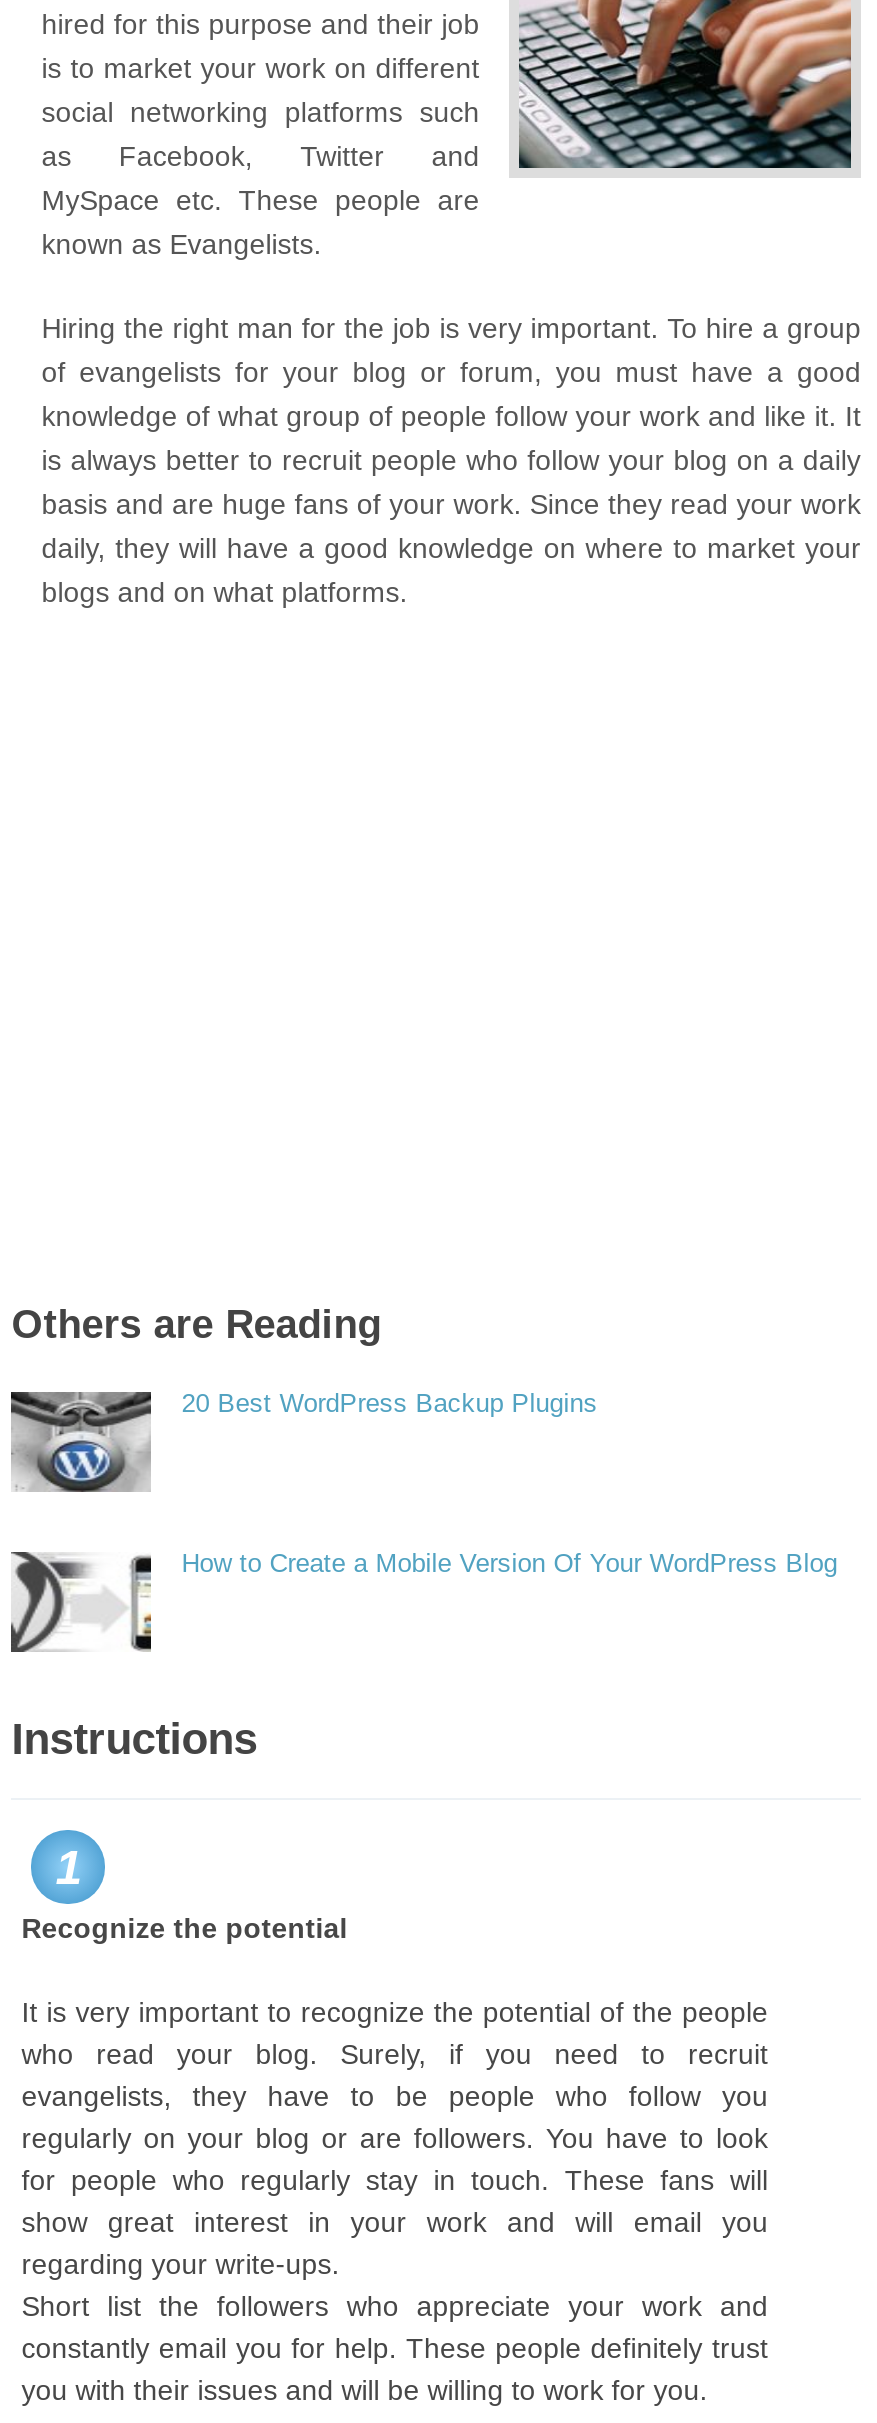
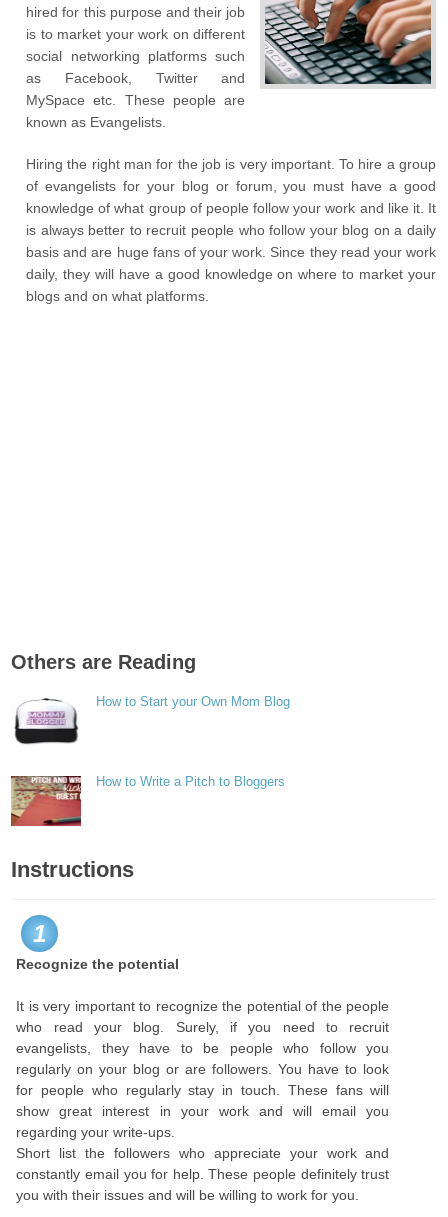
[9,1388,597,1494] [image] | 20 Best WordPress Backup Plugins -> [11,694,290,746] [image] | How to Start your Own Mom Blog
[9,1548,837,1654] [image] | How to Create a Mobile Version Of Your WordPress Blog -> [10,774,285,827] [image] | How to Write a Pitch to Bloggers

